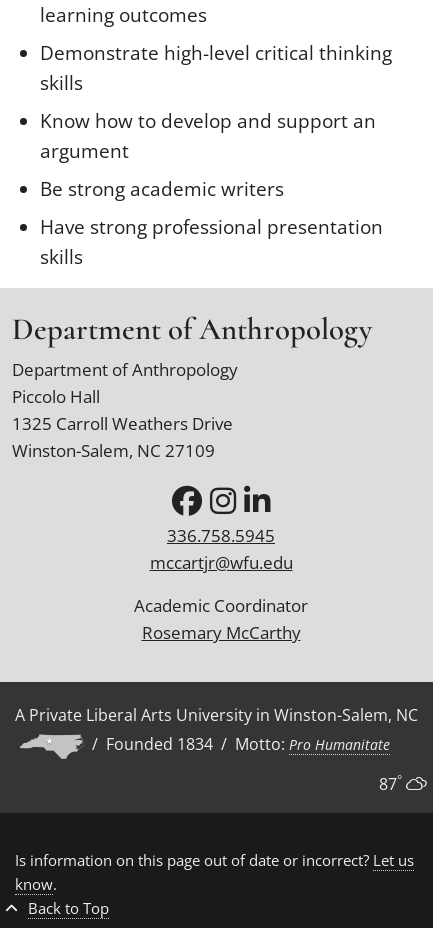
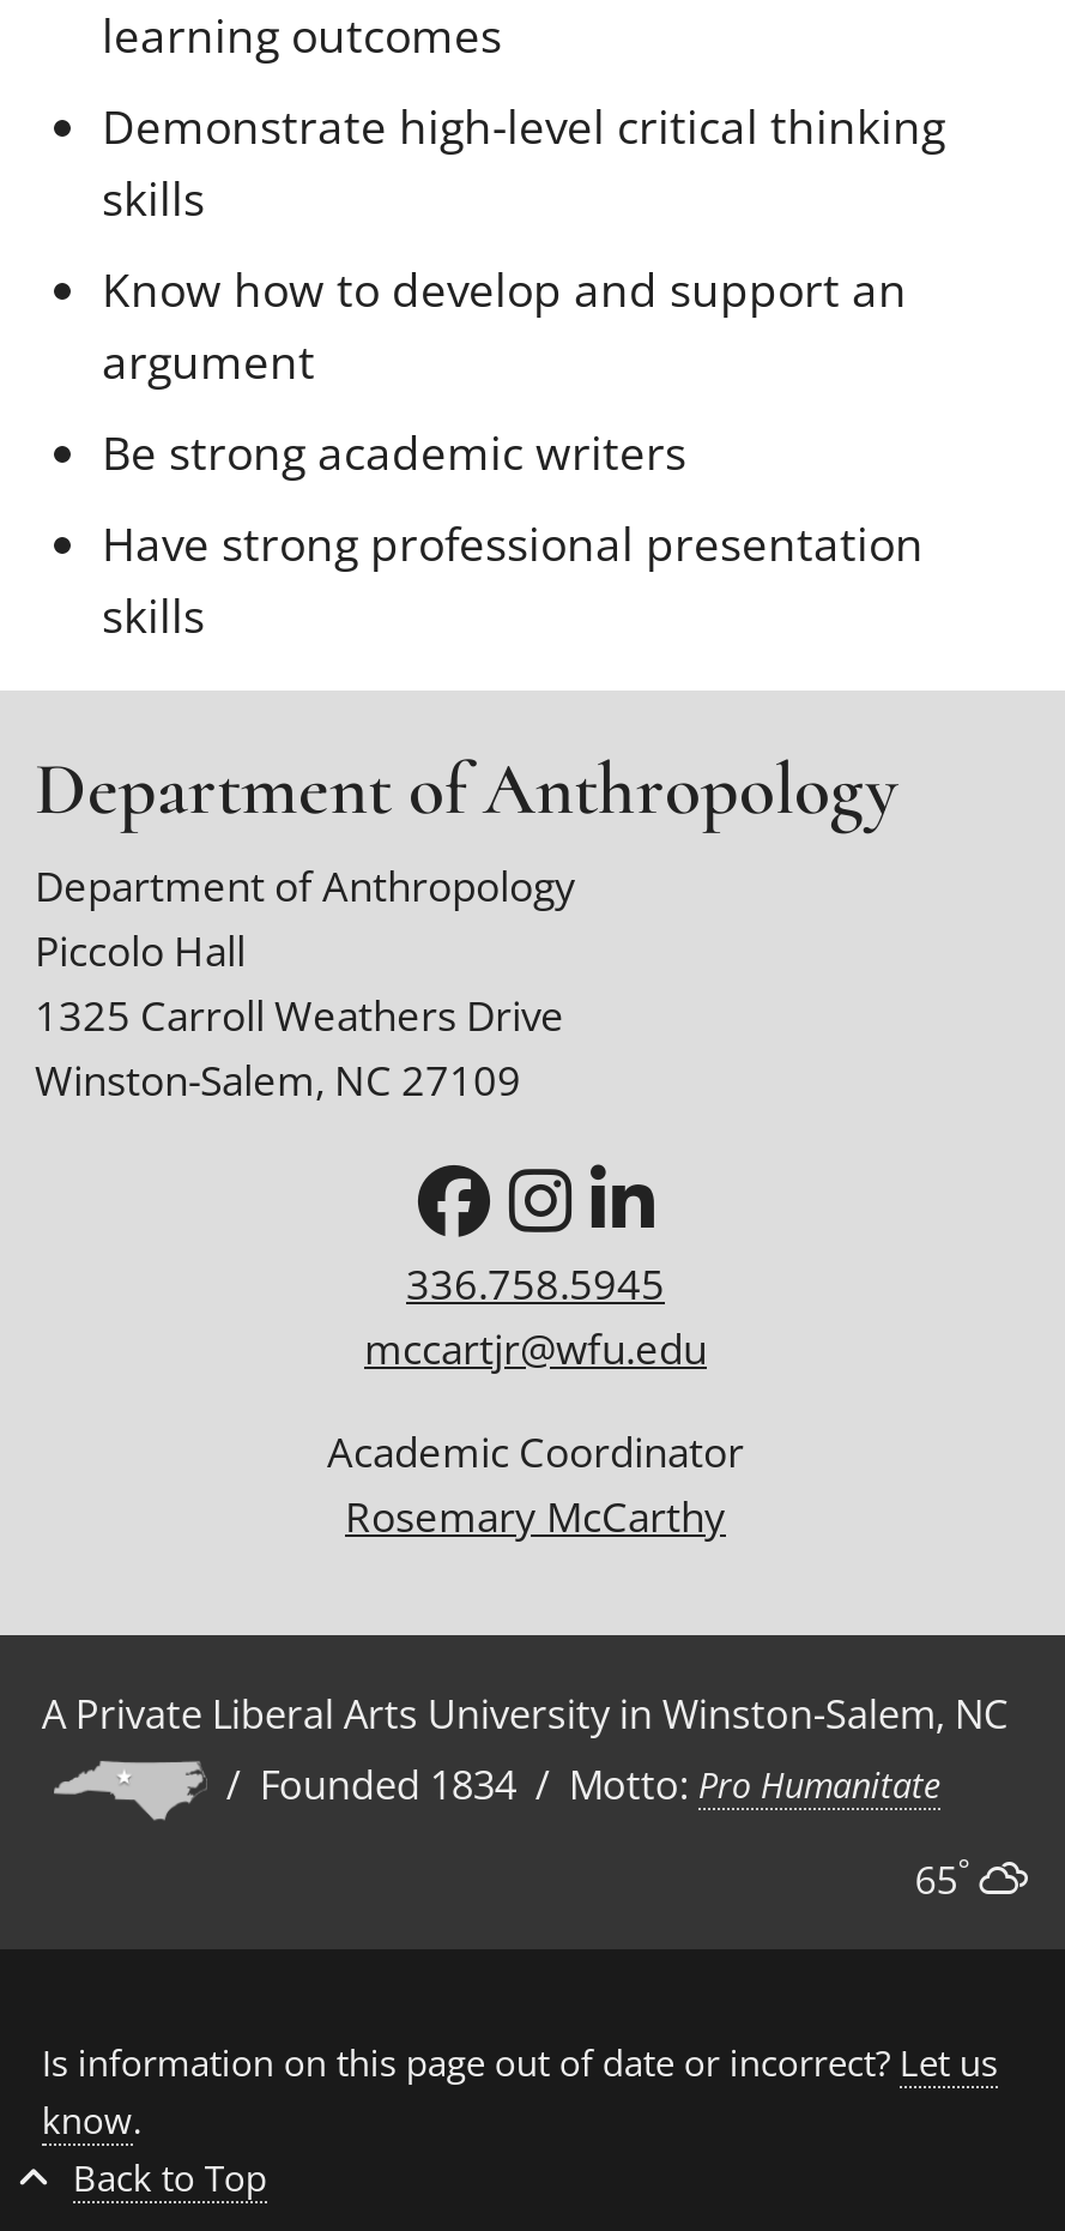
[379,771,402,795] 87° -> [915,1848,970,1905] 65°

